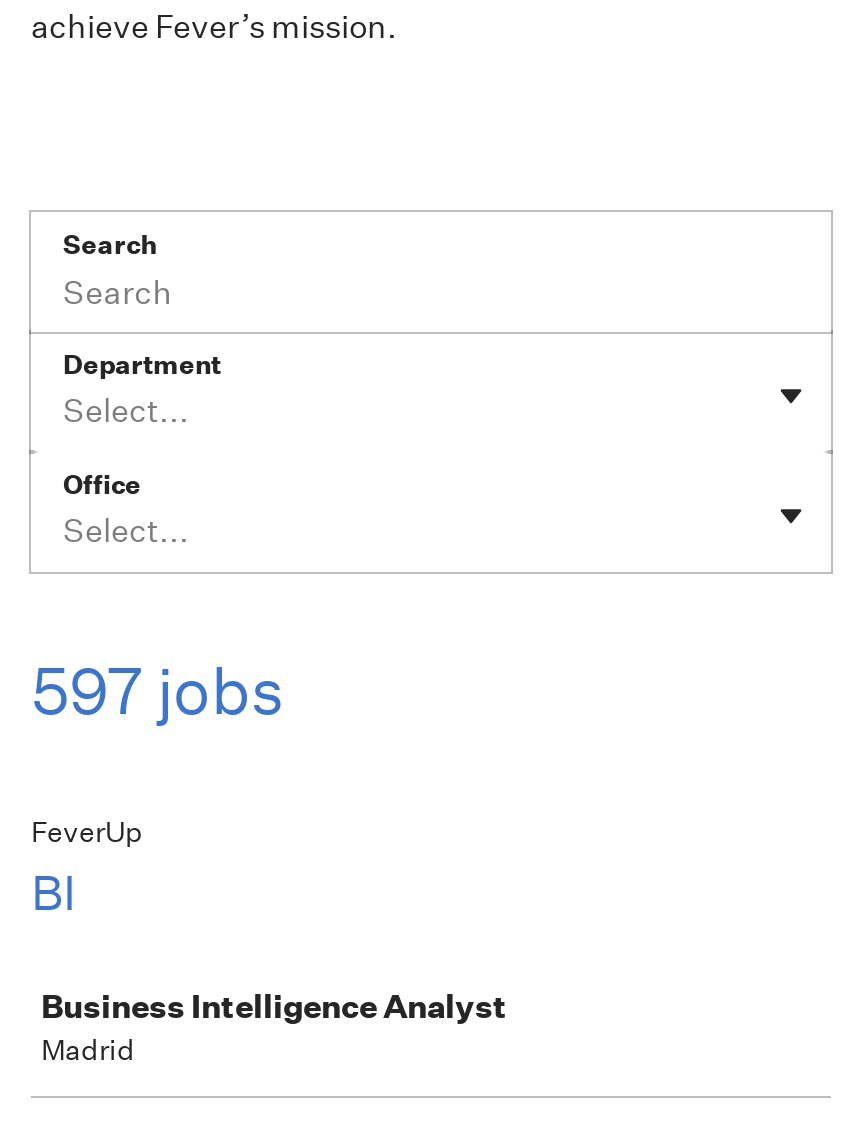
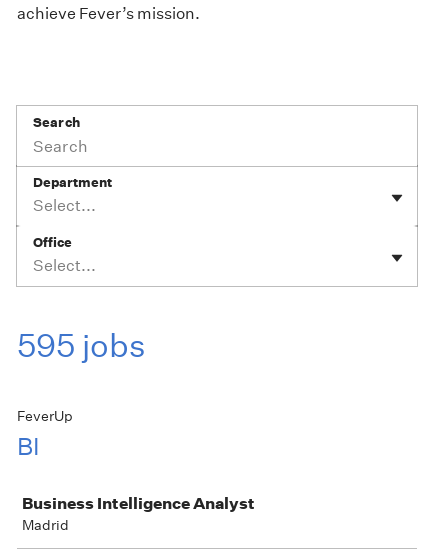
[31,652,285,730] 597 jobs -> [17,326,146,365] 595 jobs

